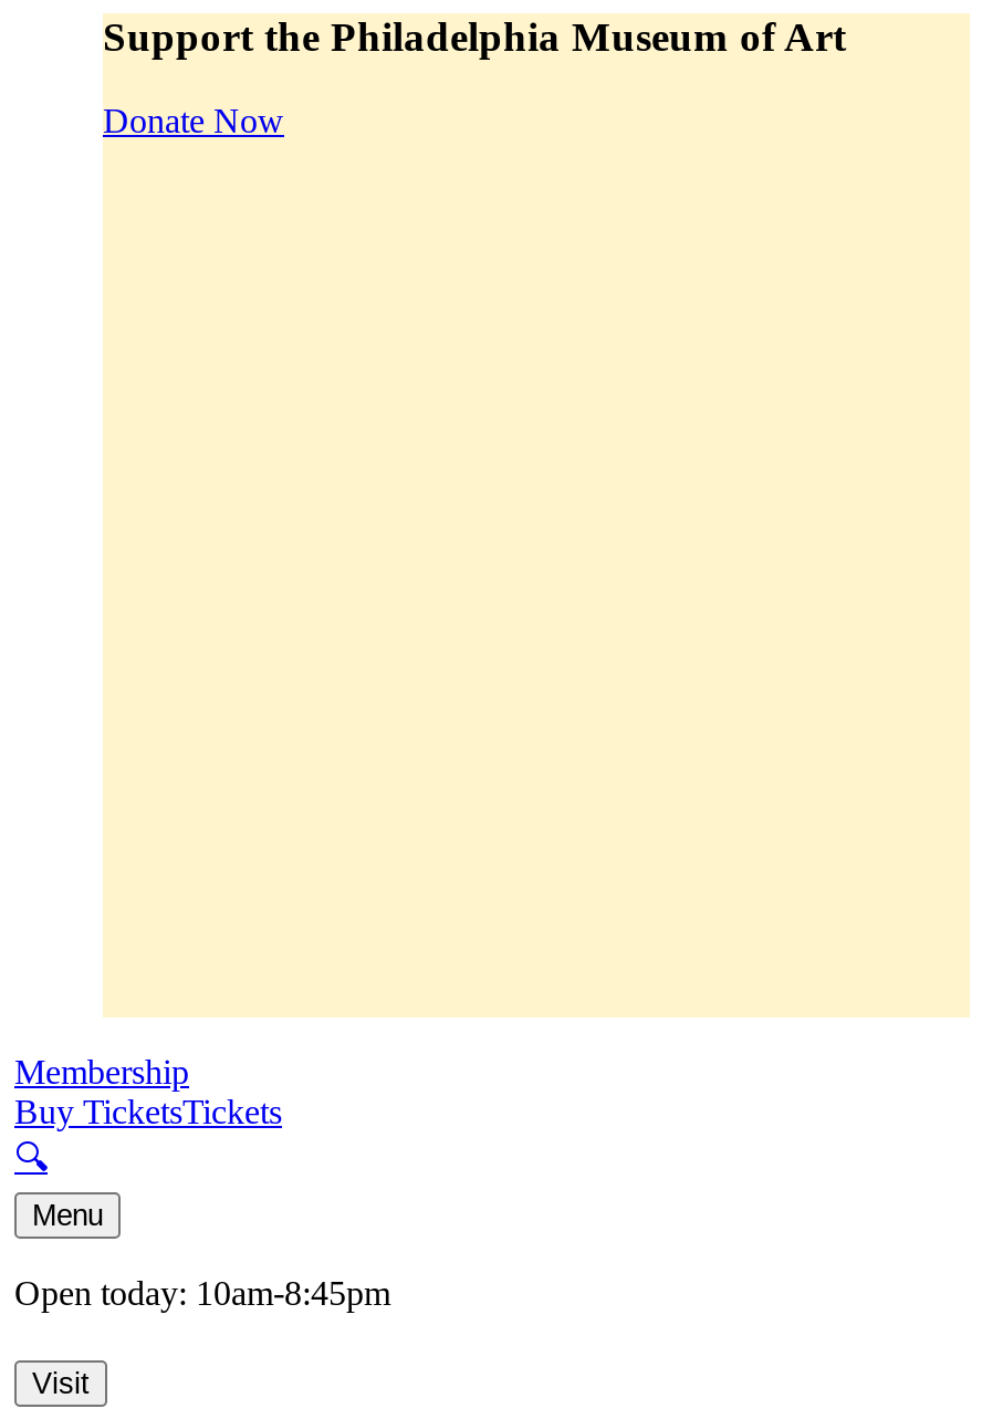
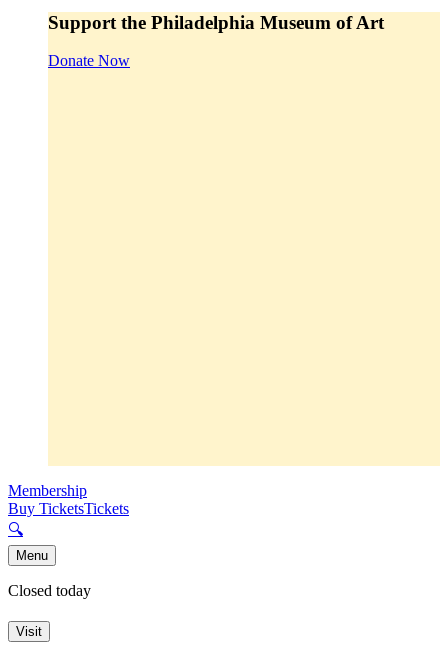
[14,1275,390,1312] Open today: 10am-8:45pm -> [8,582,91,599] Closed today

